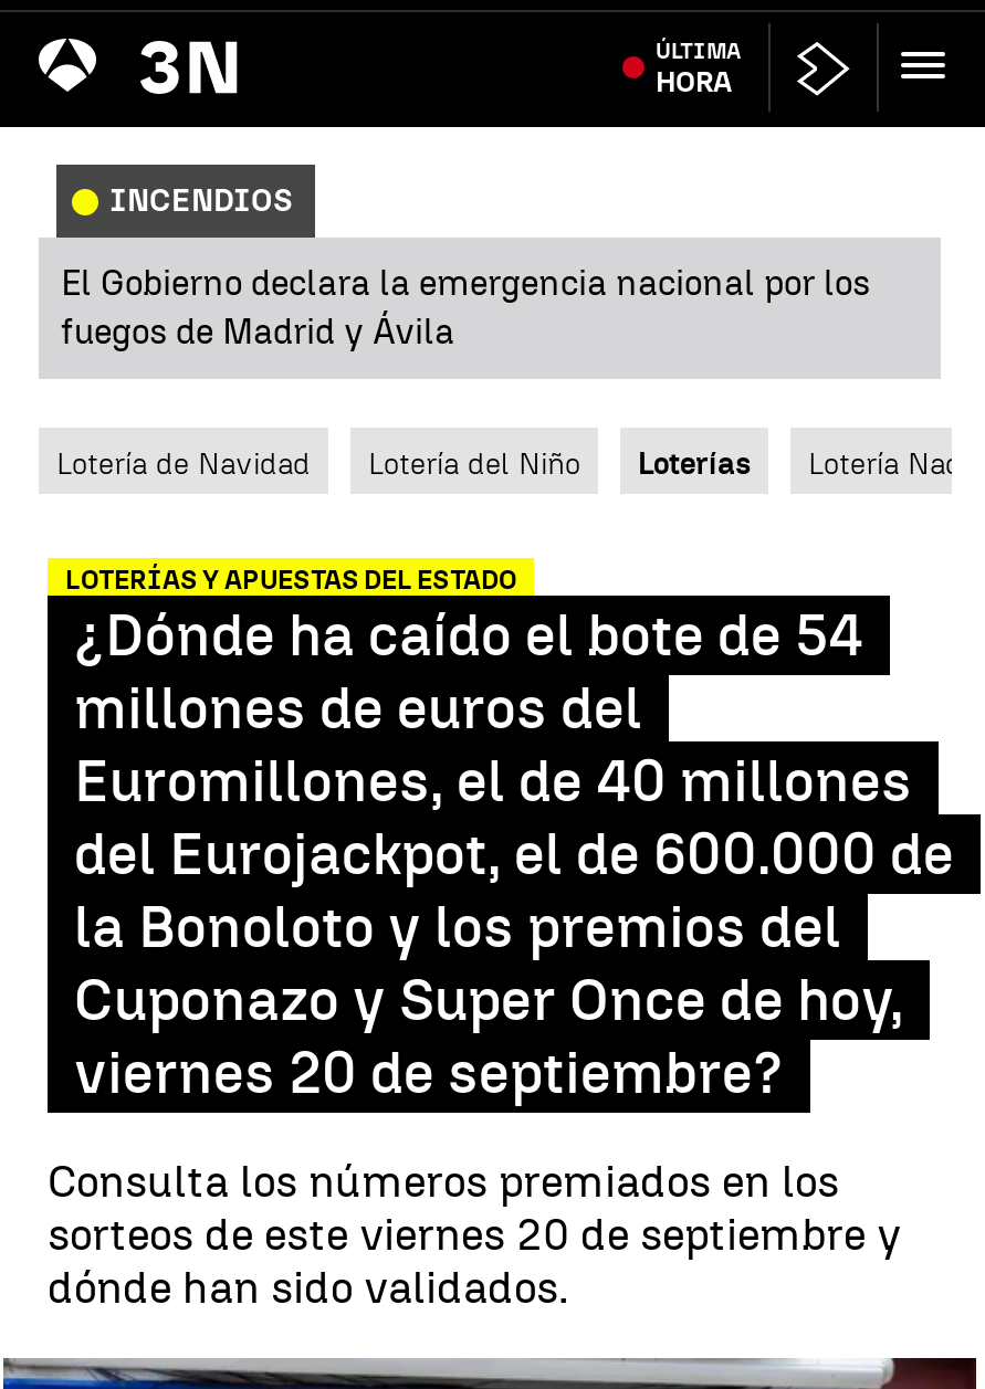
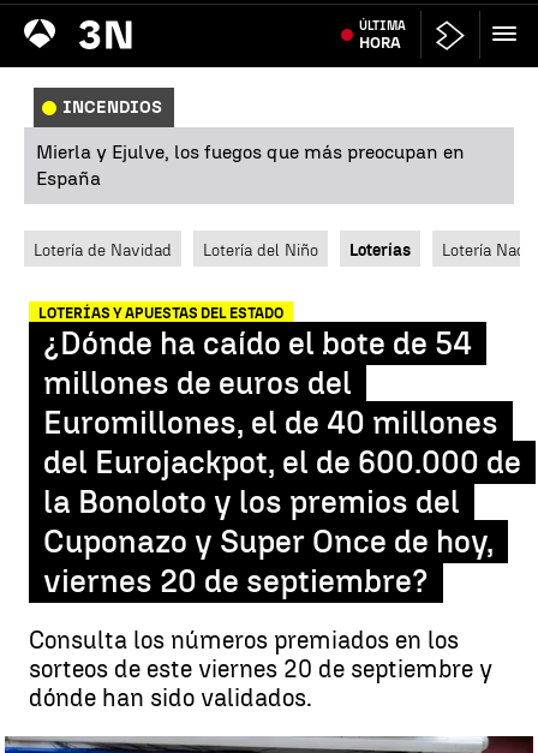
[61,262,870,352] El Gobierno declara la emergencia nacional por los | fuegos de Madrid y Ávila -> [36,141,465,190] Mierla y Ejulve, los fuegos que más preocupan en | España

